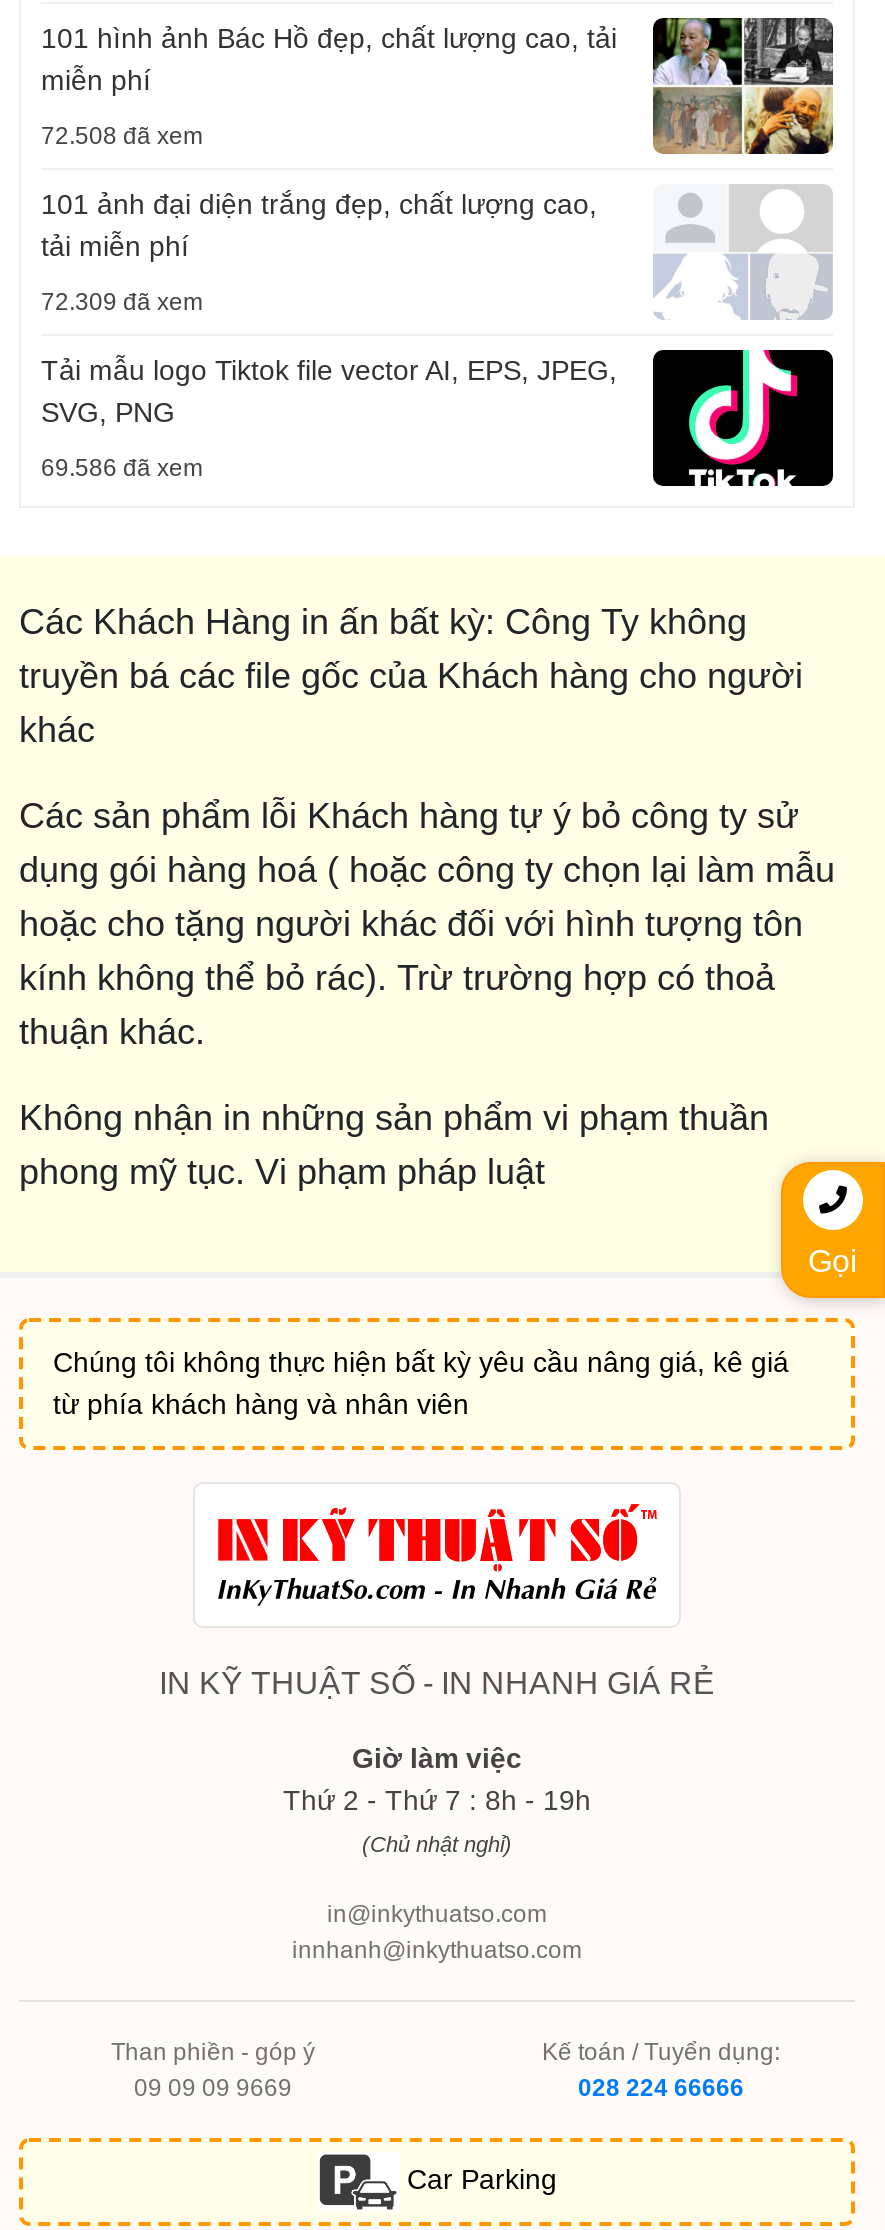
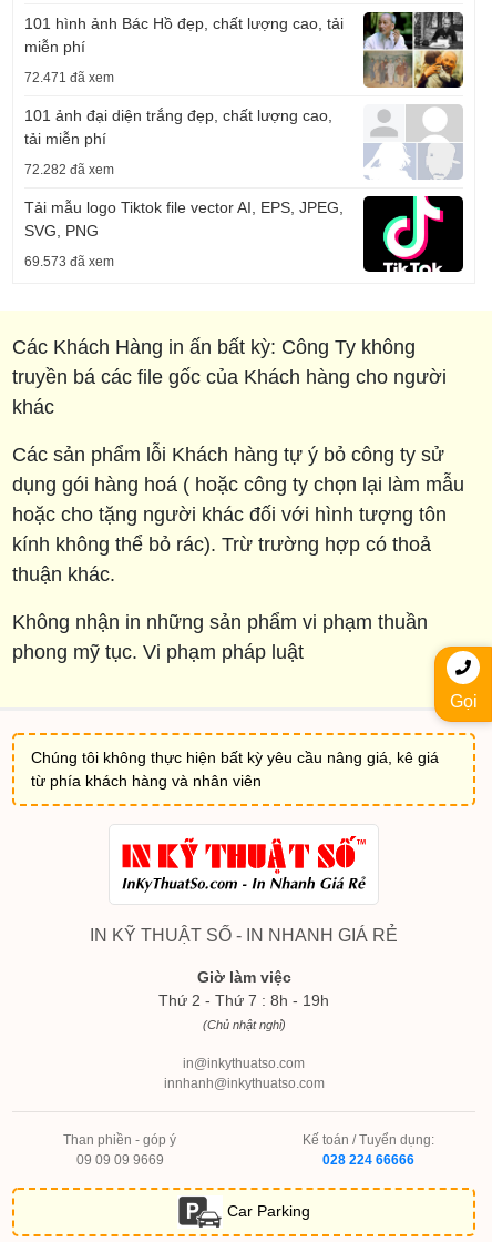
[41,123,203,151] 72.508 đã xem -> [24,70,114,86] 72.471 đã xem
[41,289,203,317] 72.309 đã xem -> [24,162,114,178] 72.282 đã xem
[41,455,203,483] 69.586 đã xem -> [24,254,114,270] 69.573 đã xem

